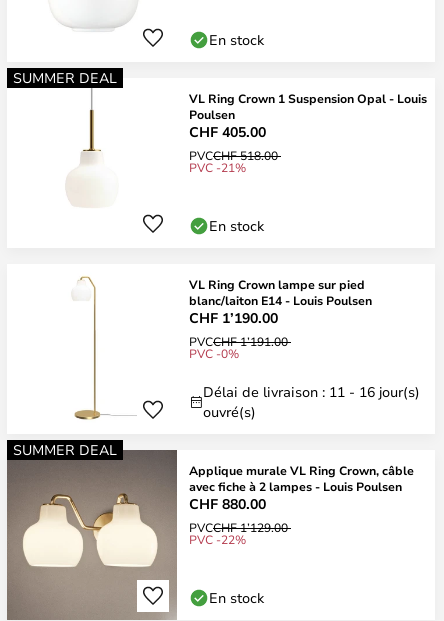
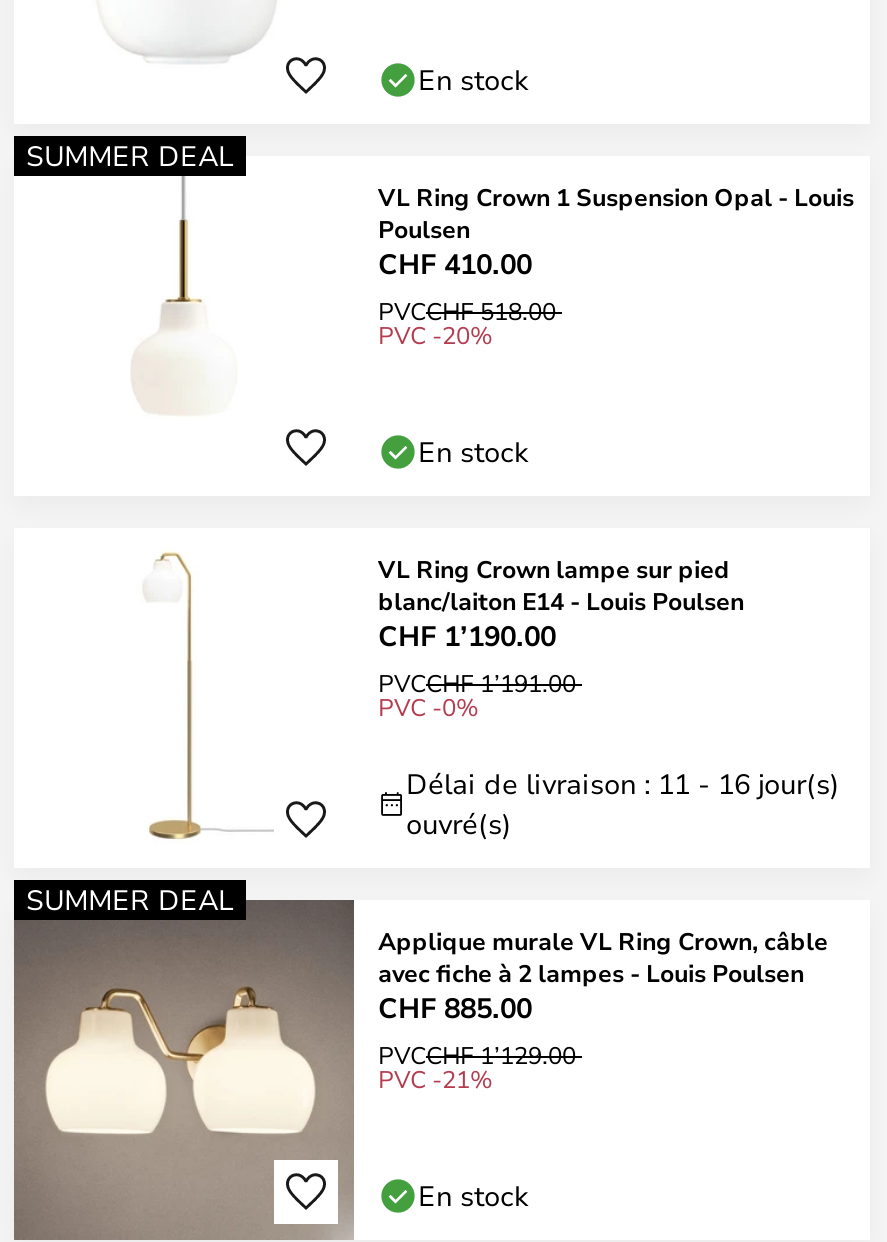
[189,122,270,141] CHF 405.00 -> [378,244,540,282] CHF 410.00
[189,159,246,175] PVC -21% -> [378,318,492,350] PVC -20%
[189,494,270,513] CHF 880.00 -> [378,988,540,1026] CHF 885.00
[189,531,246,547] PVC -22% -> [378,1062,492,1094] PVC -21%

